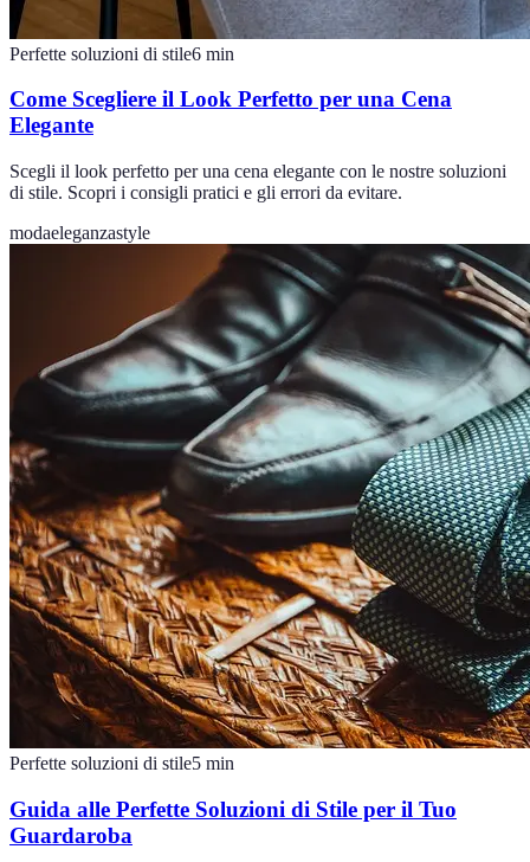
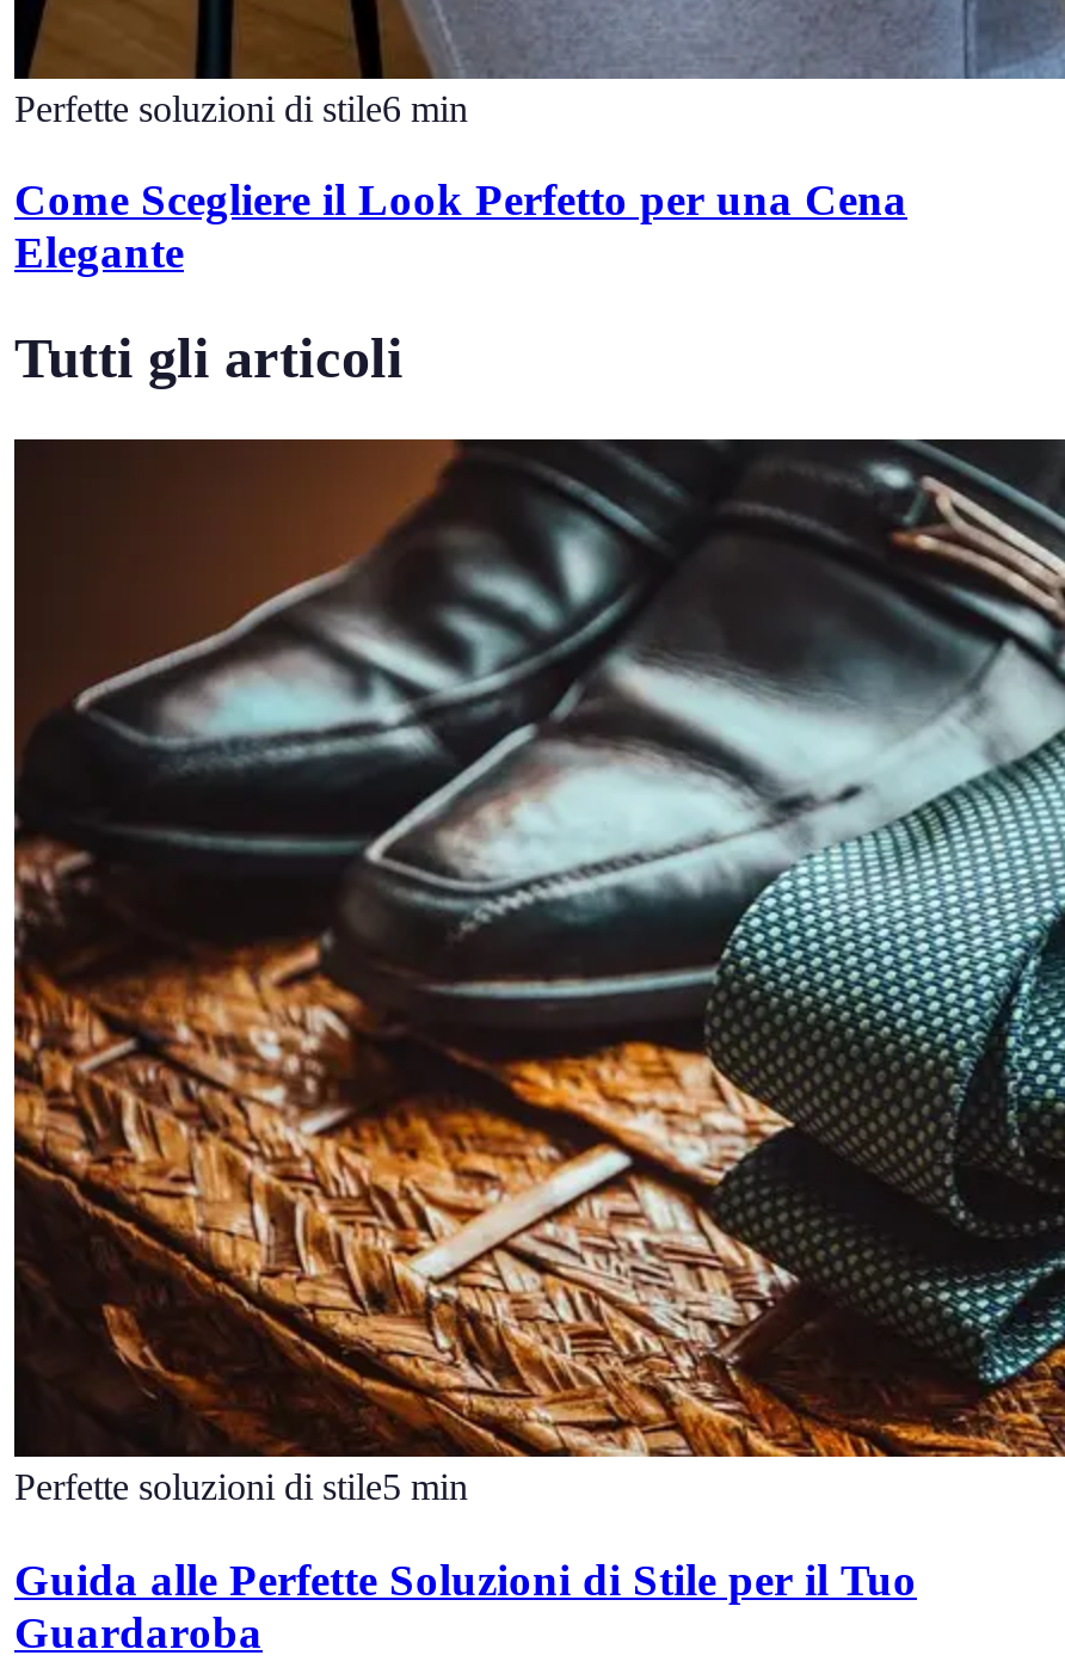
[9,161,506,243] Scegli il look perfetto per una cena elegante con le nostre soluzioni | di stile. Scopri i consigli pratici e gli errori da evitare. | modaeleganzastyle -> [14,328,404,390] Tutti gli articoli

